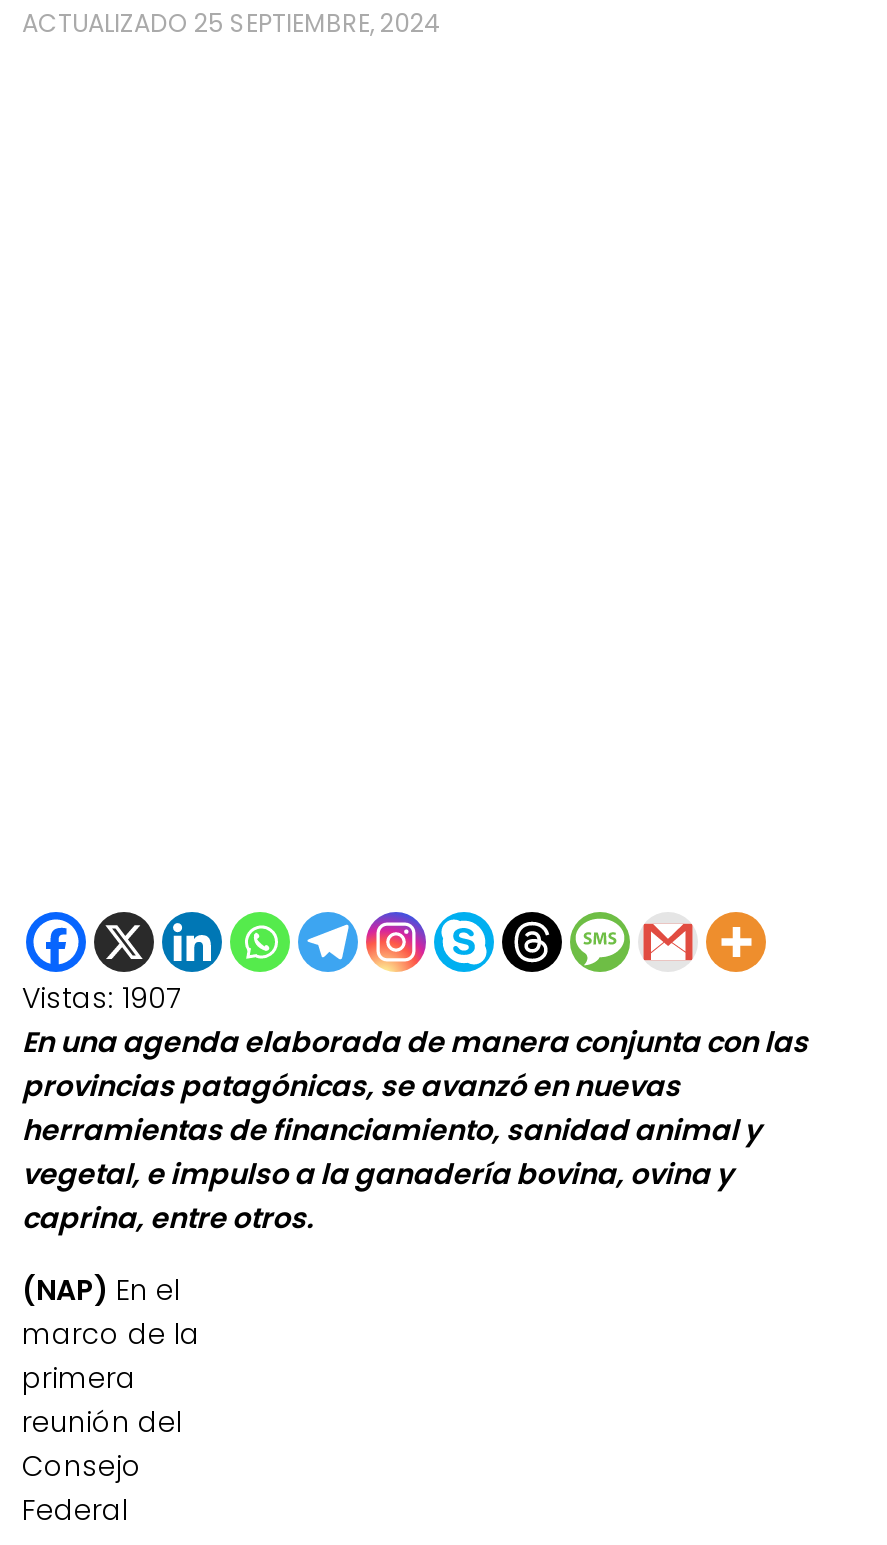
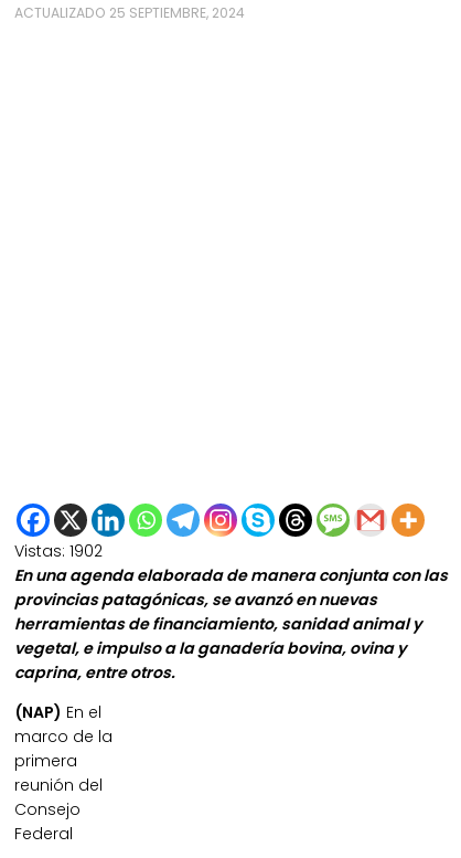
[22,978,182,1018] Vistas: 1907 -> [14,540,103,562] Vistas: 1902

